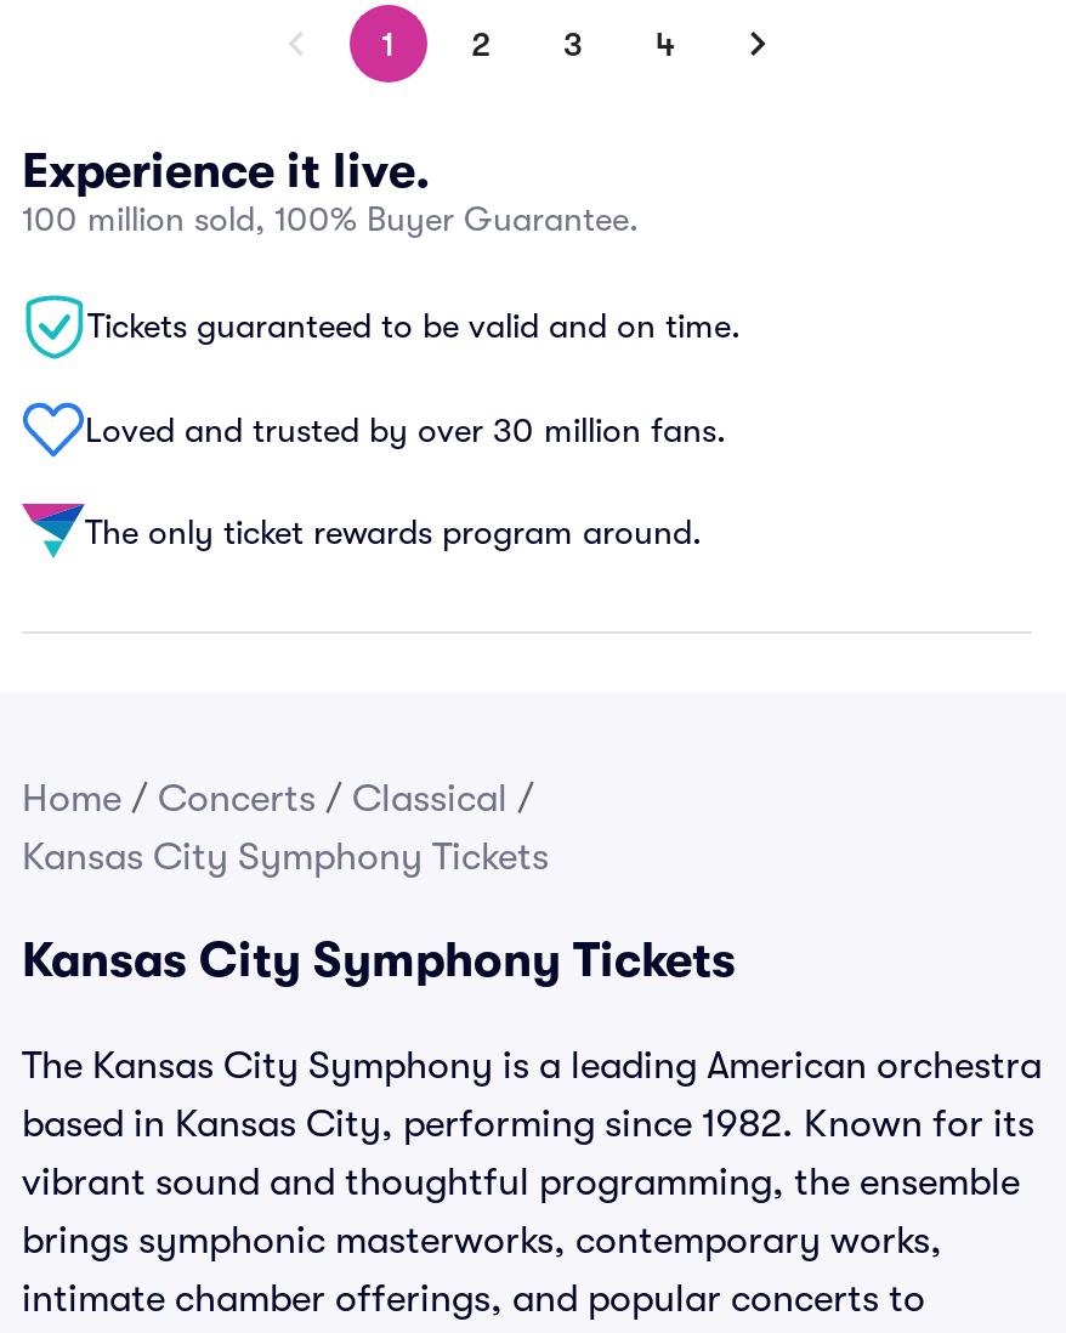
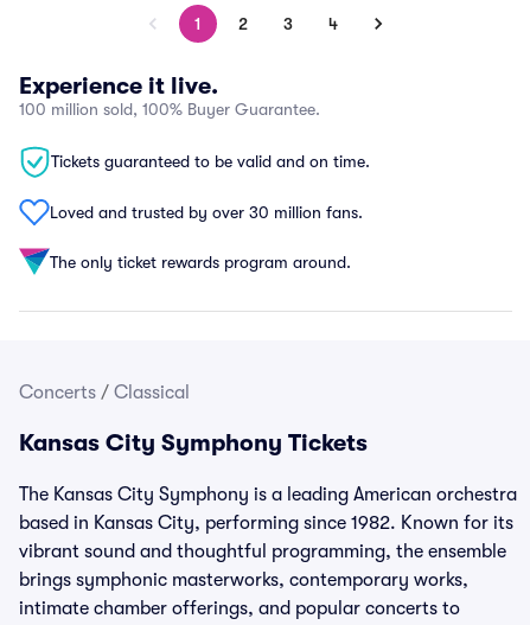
[22,777,549,879] Home / Concerts / Classical / | Kansas City Symphony Tickets -> [19,382,190,403] Concerts / Classical

